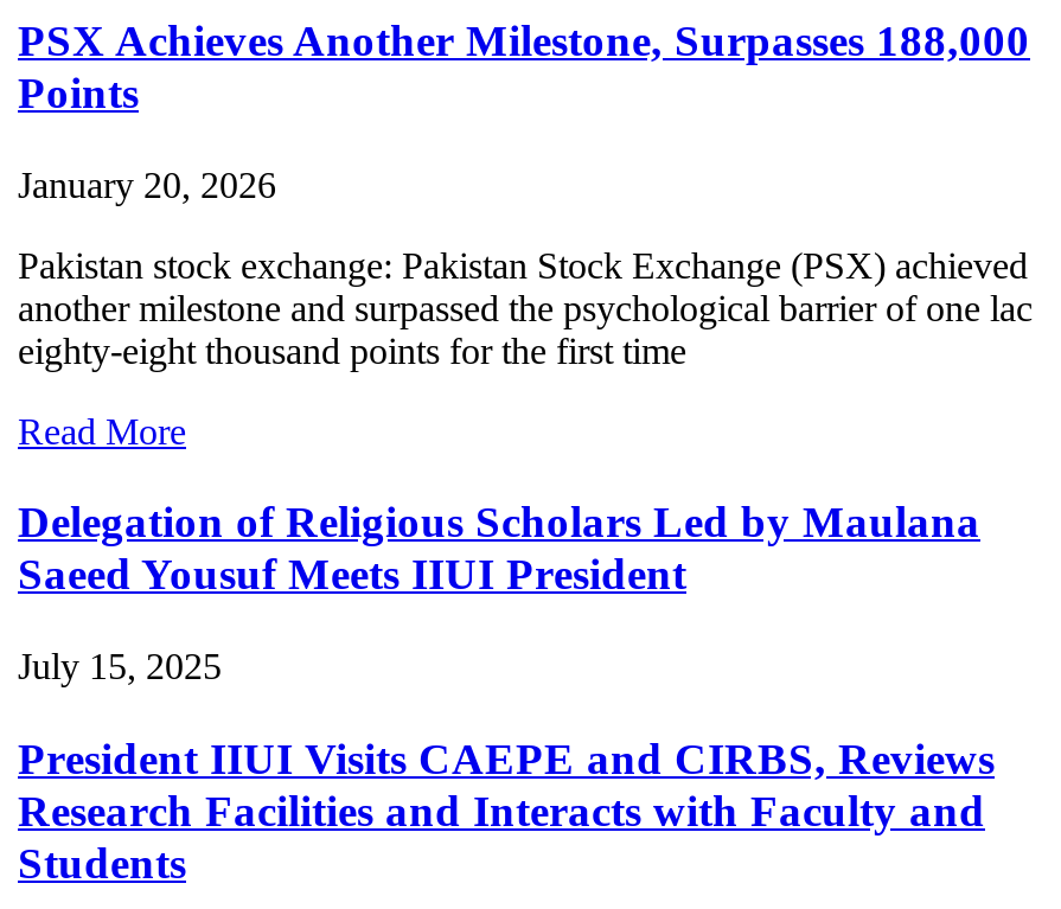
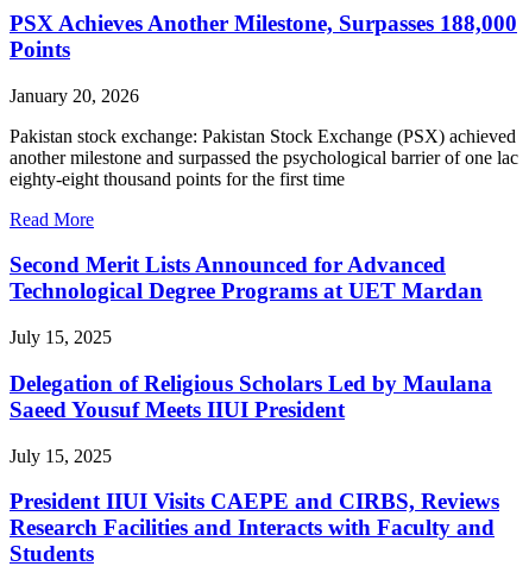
none -> [10,253,483,347] Second Merit Lists Announced for Advanced | Technological Degree Programs at UET Mardan | July 15, 2025

